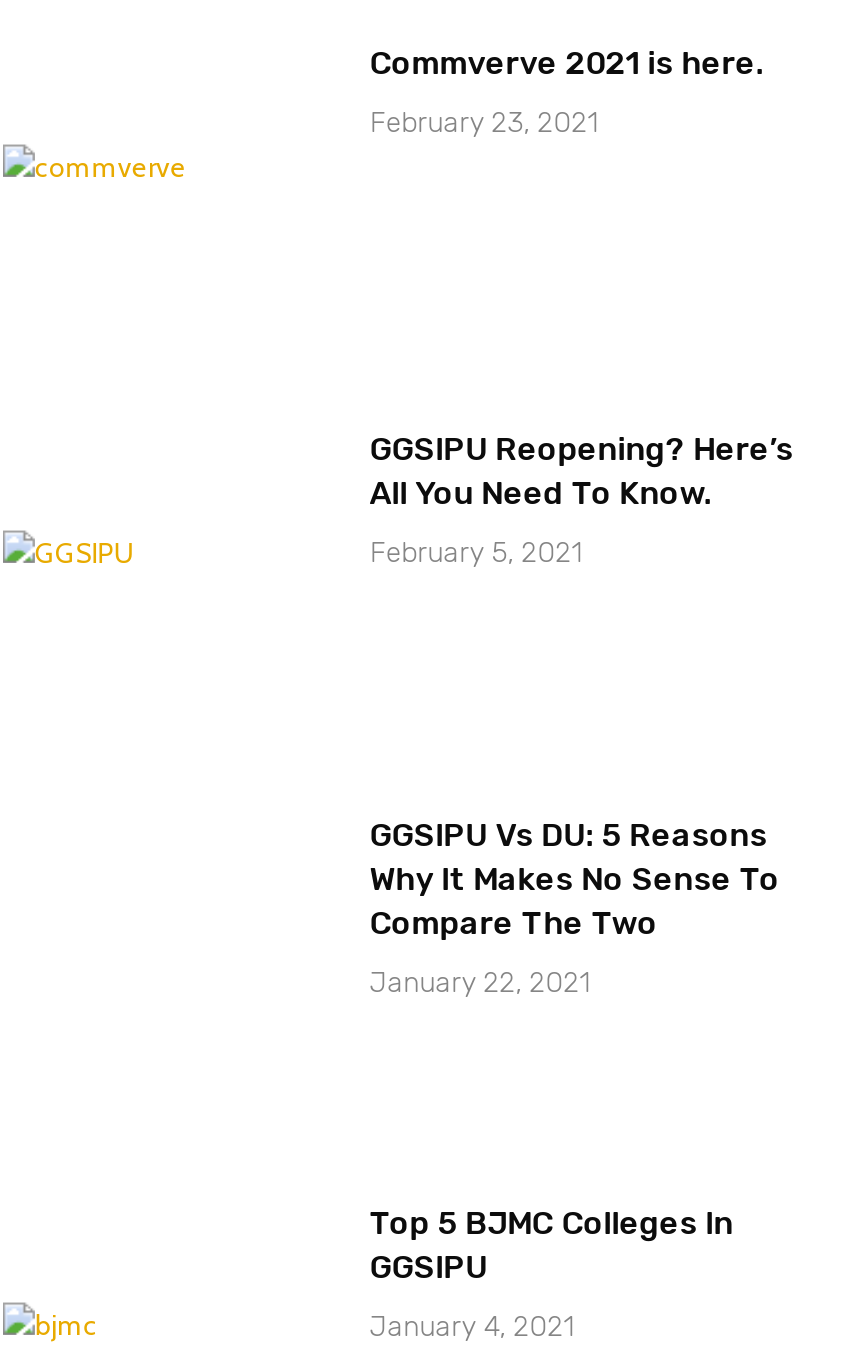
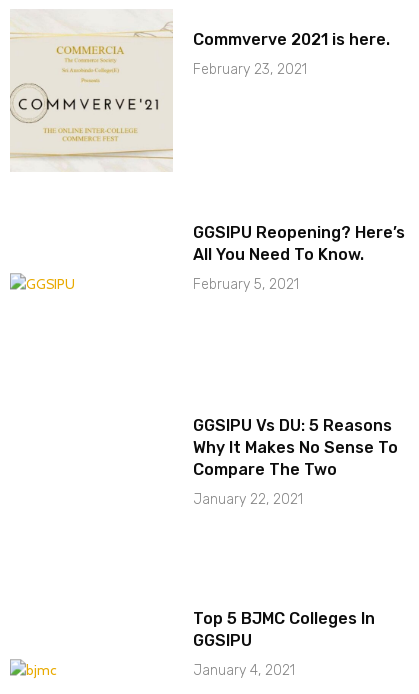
none -> [9,9,174,172] [image]

